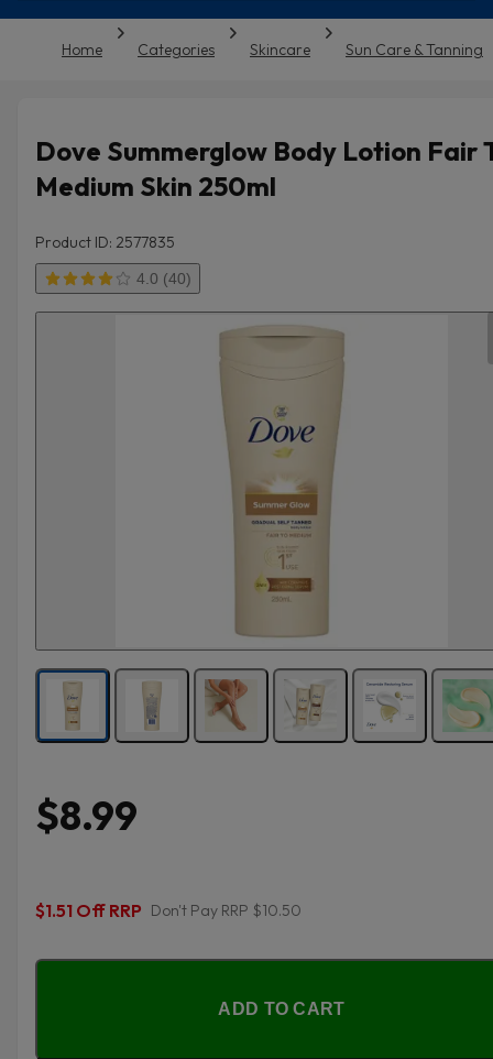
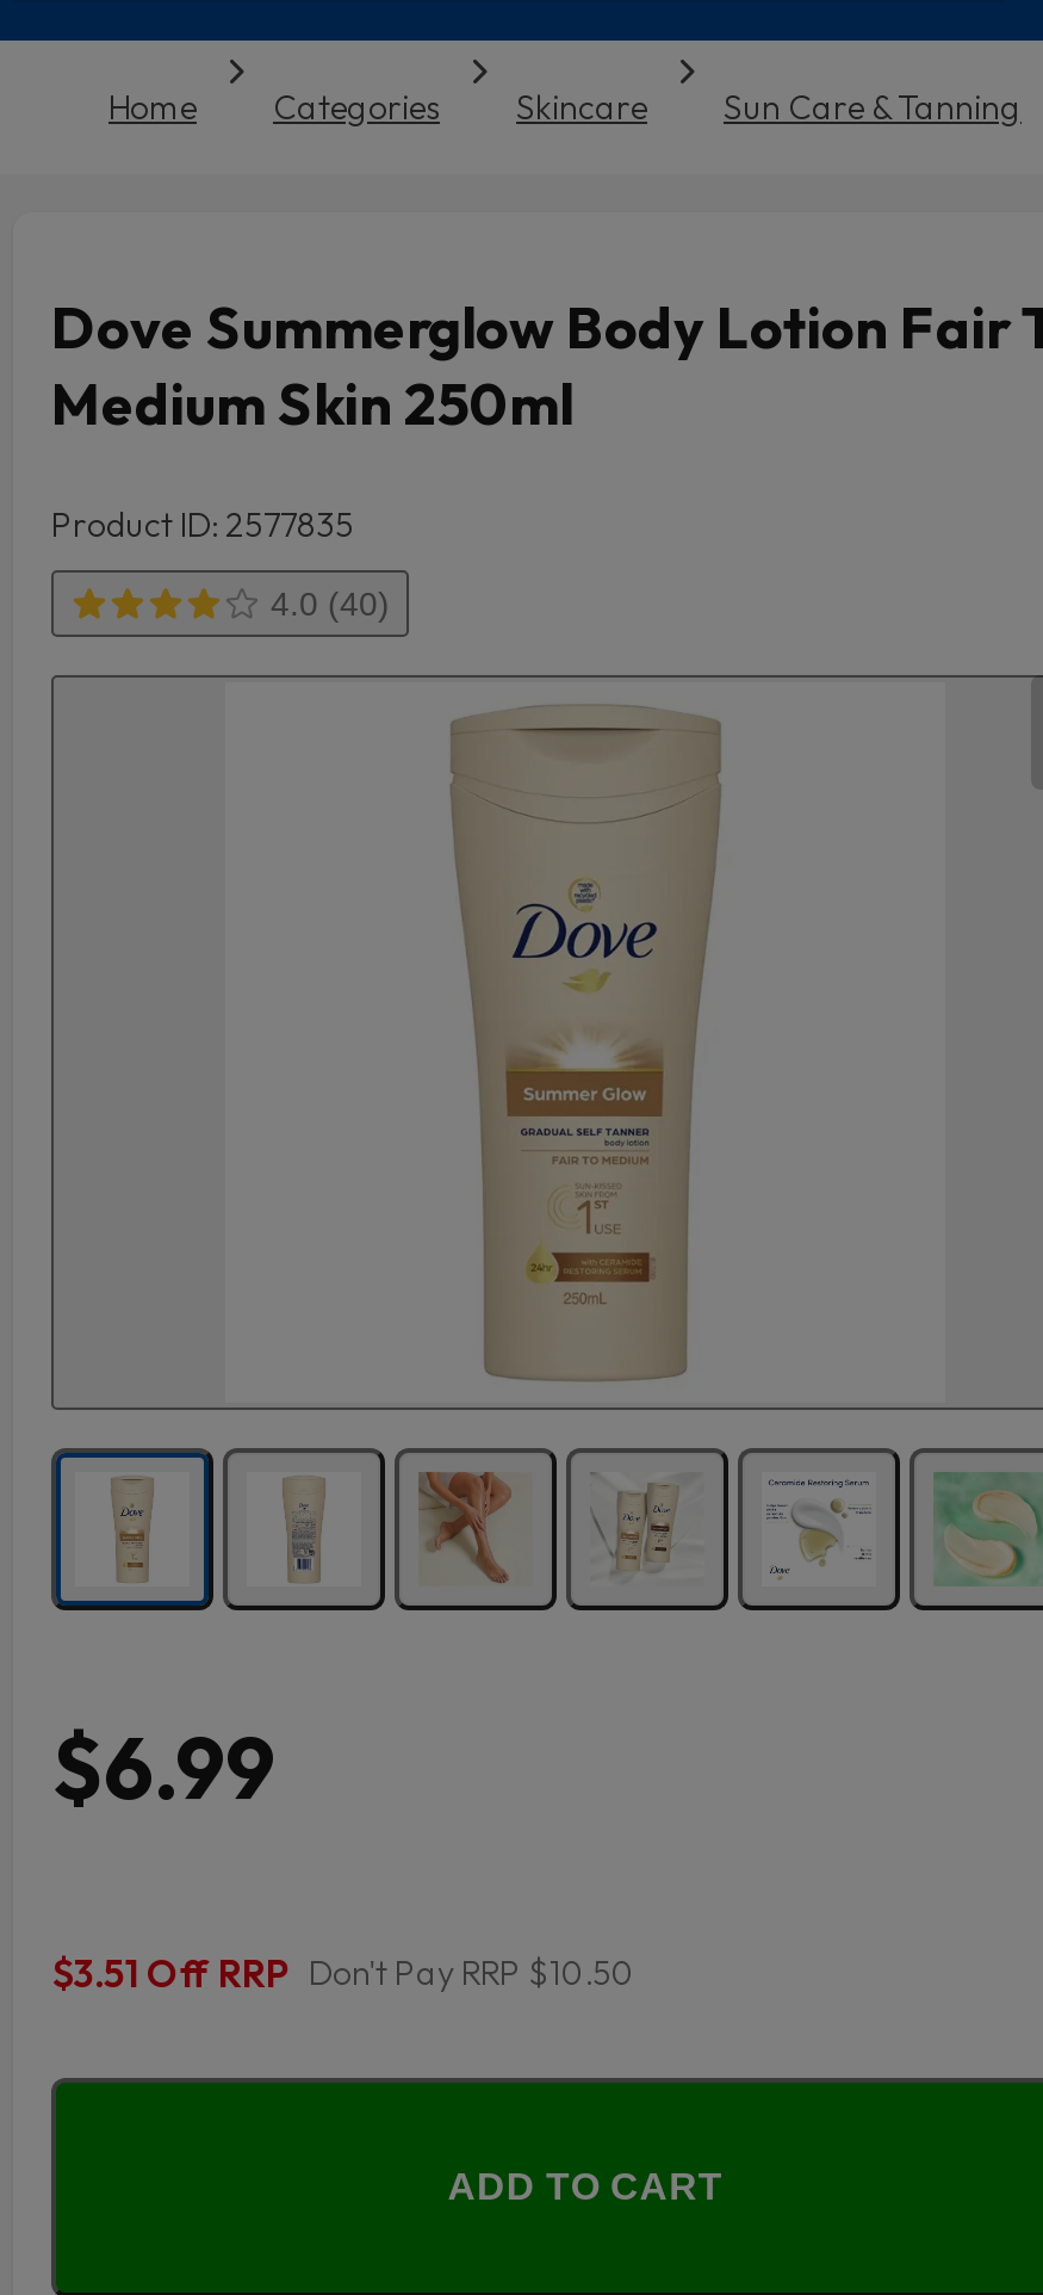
[35,790,138,840] $8.99 -> [51,1713,275,1820] $6.99
[35,899,302,921] $1.51 Off RRP Don't Pay RRP $10.50 -> [51,1949,635,1997] $3.51 Off RRP Don't Pay RRP $10.50

